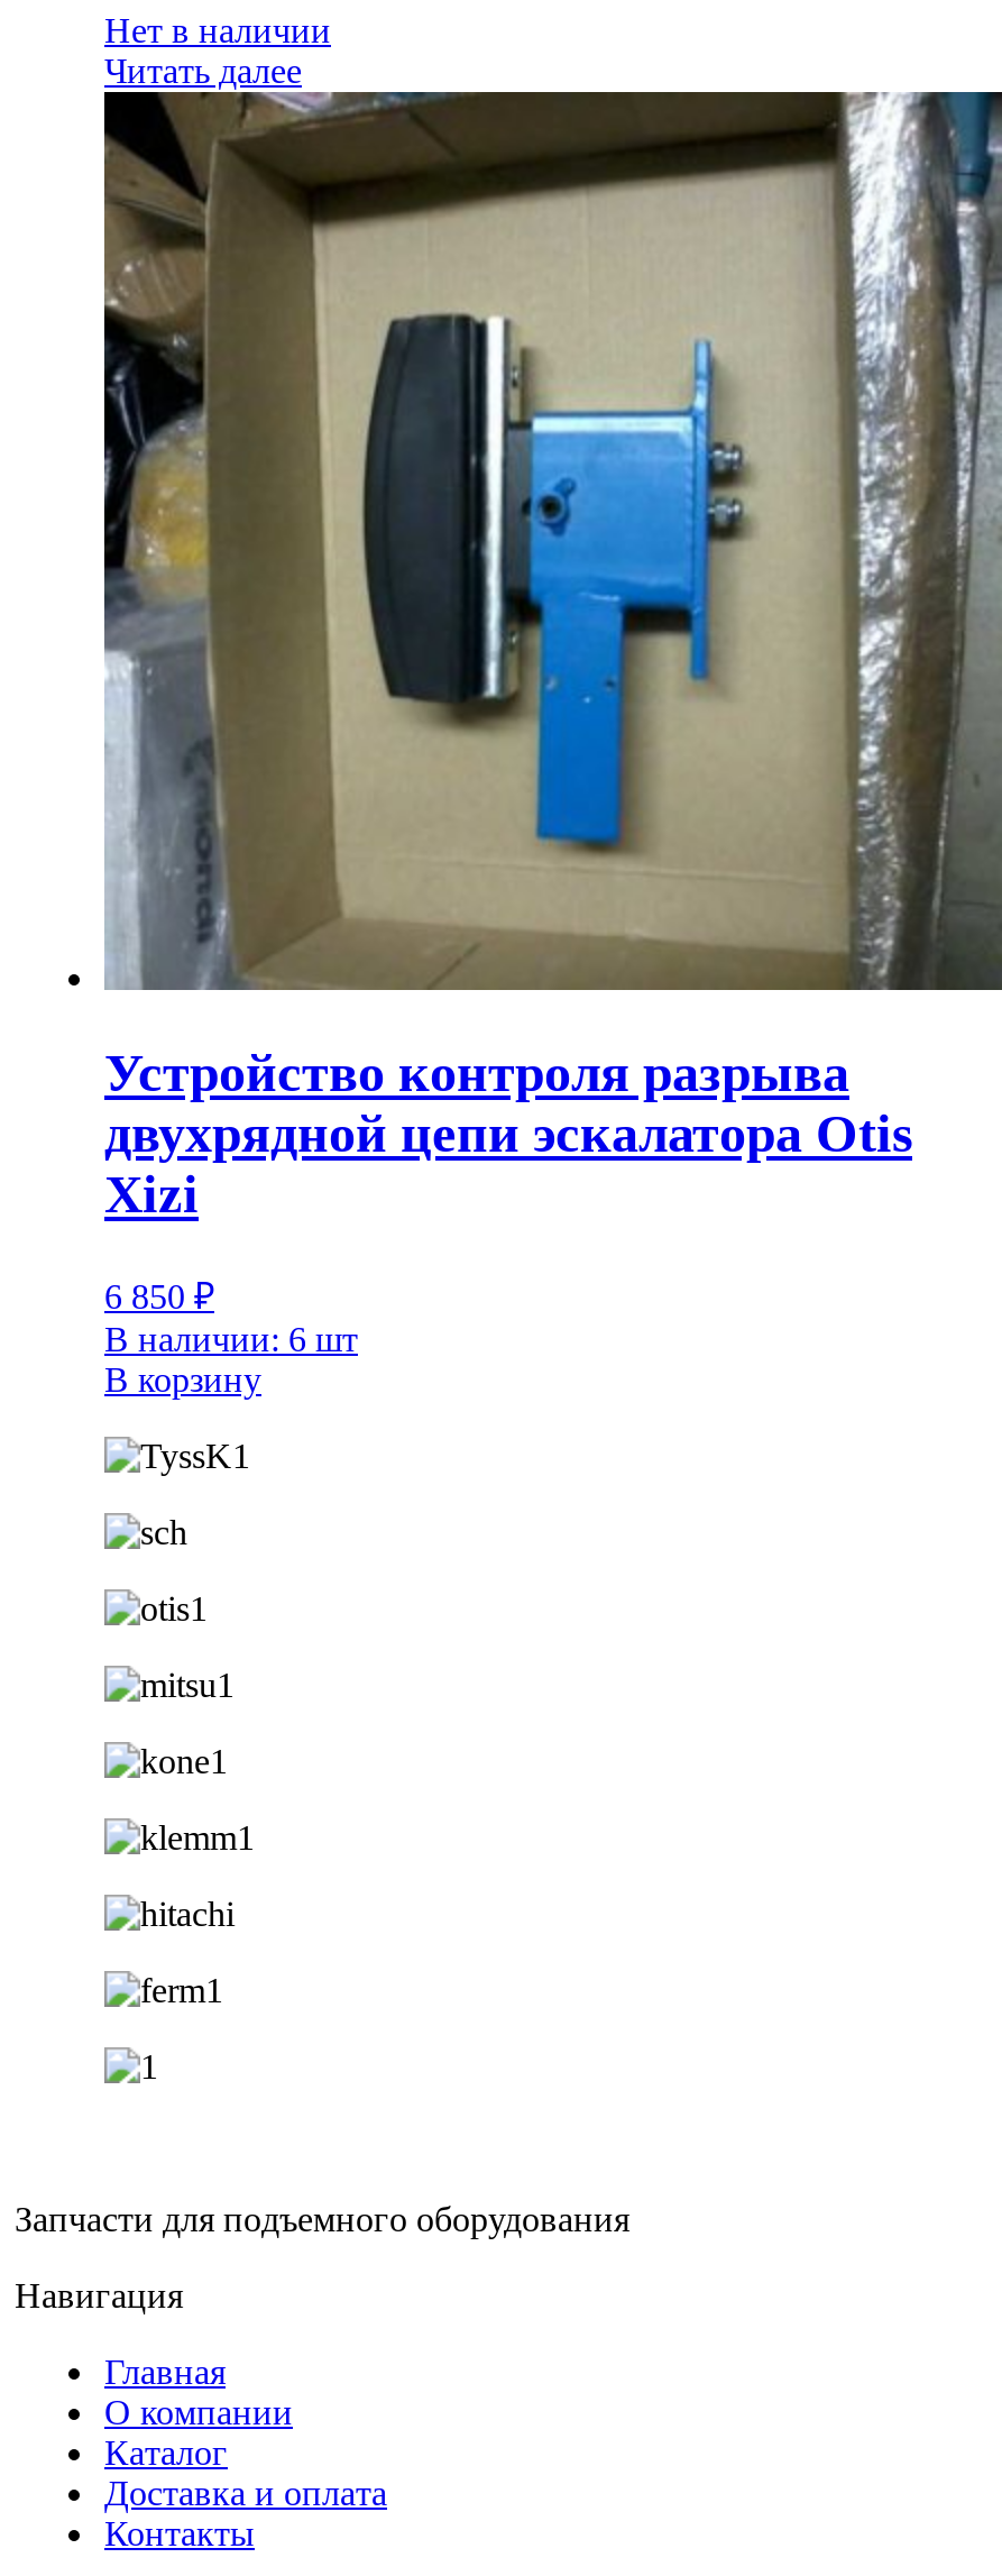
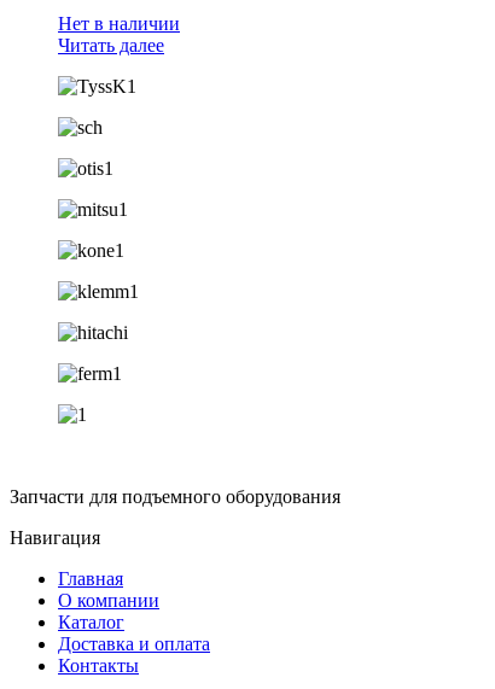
[102,90,995,1398] [image] | Устройство контроля разрыва | двухрядной цепи эскалатора Otis | Xizi | 6 850 ₽ | В наличии: 6 шт | В корзину -> none

